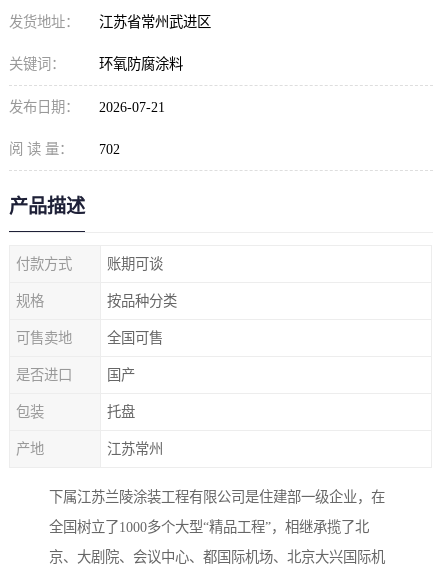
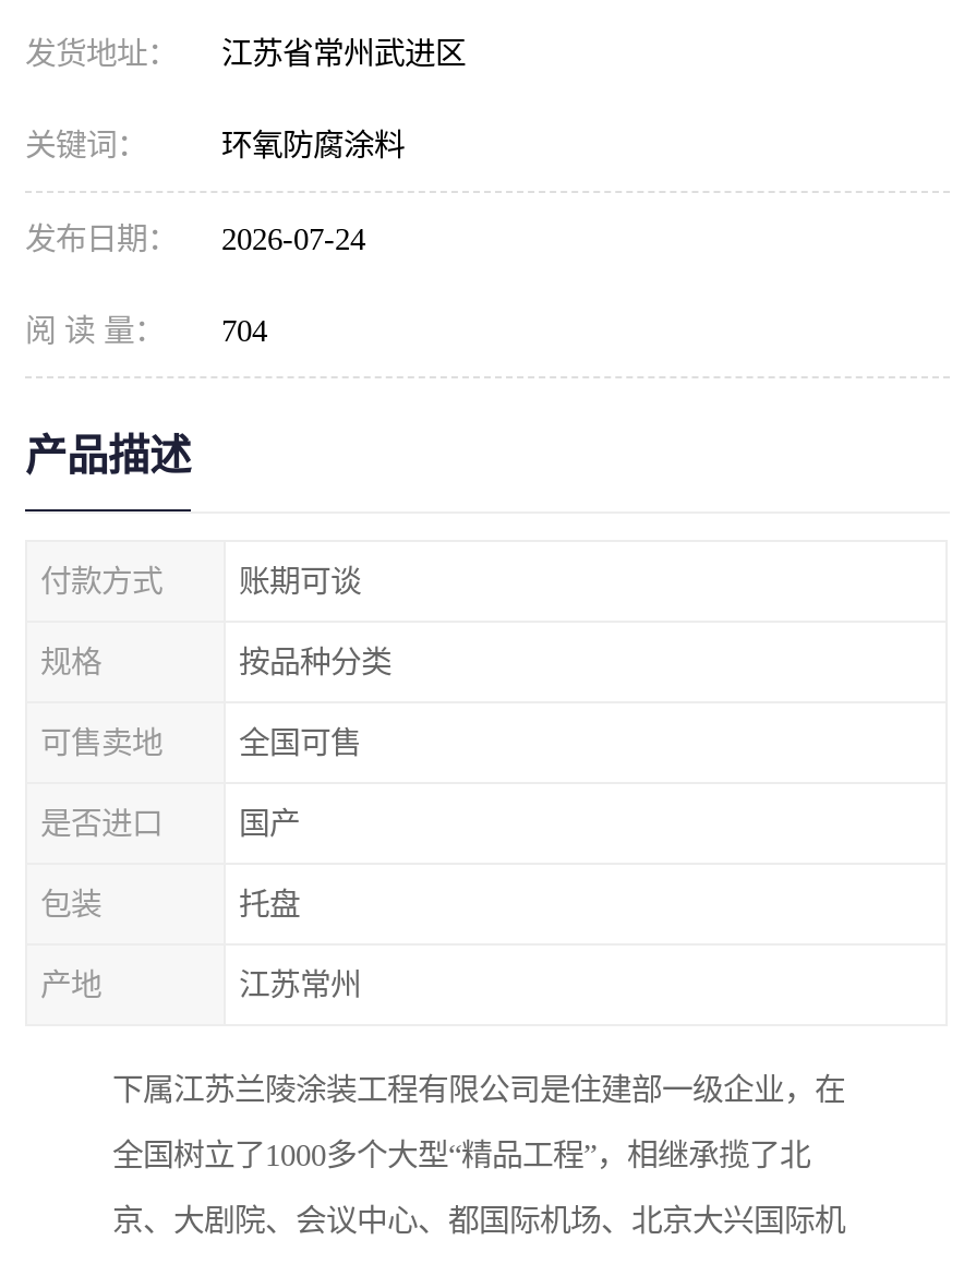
[9,99,165,115] 发布日期： 2026-07-21 -> [25,221,365,256] 发布日期： 2026-07-24
[9,141,120,157] 阅 读 量： 702 -> [25,313,267,348] 阅 读 量： 704

